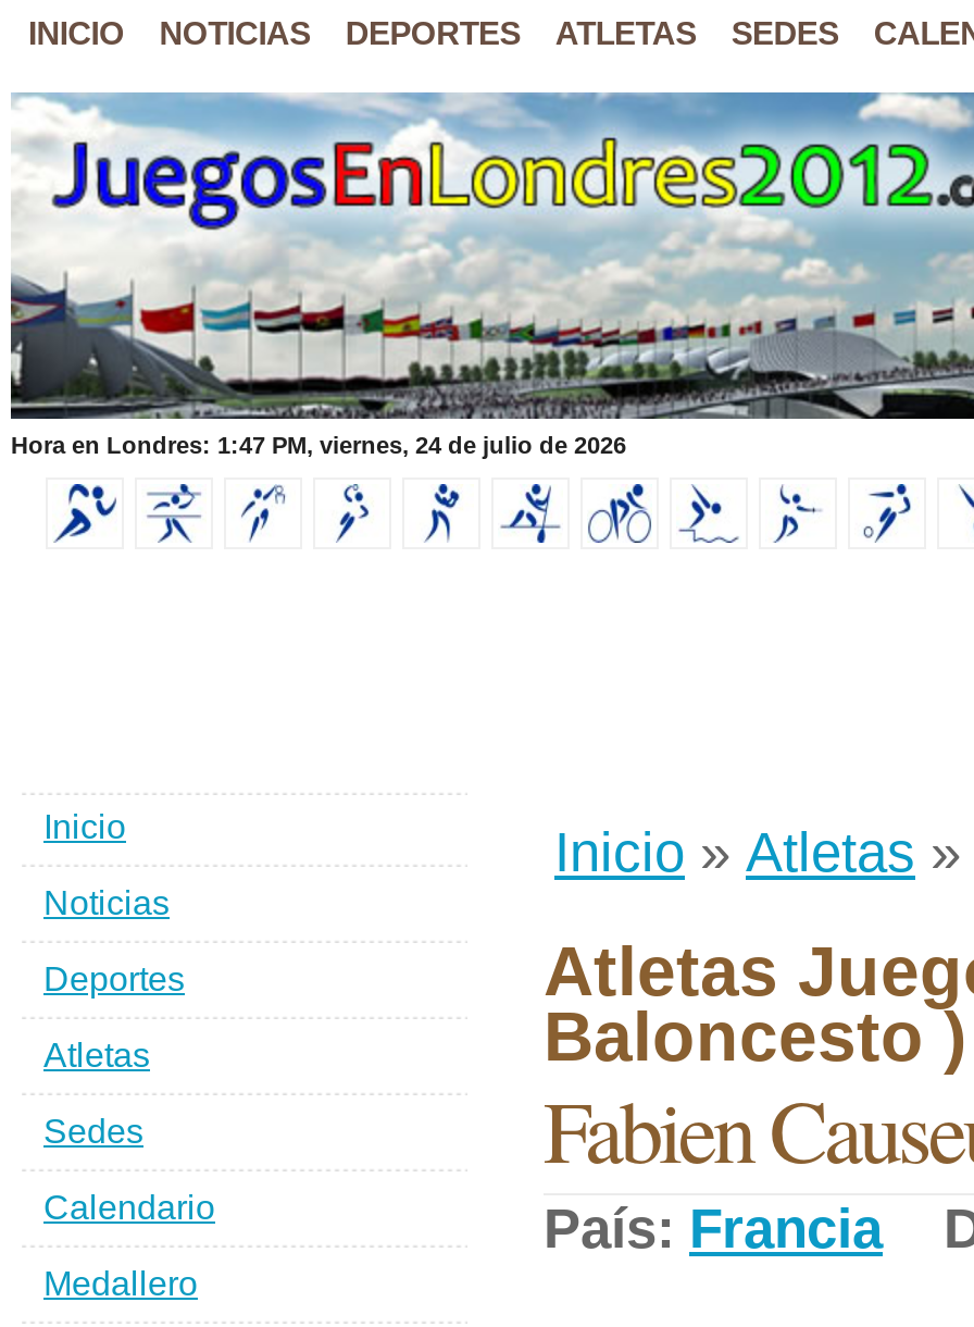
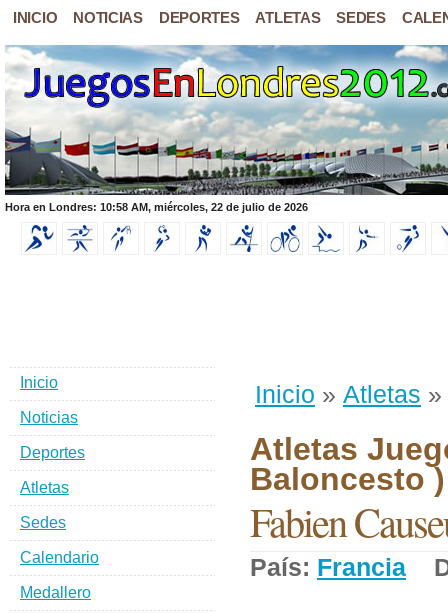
[11,432,626,458] Hora en Londres: 1:47 PM, viernes, 24 de julio de 2026 -> [5,201,308,213] Hora en Londres: 10:58 AM, miércoles, 22 de julio de 2026

